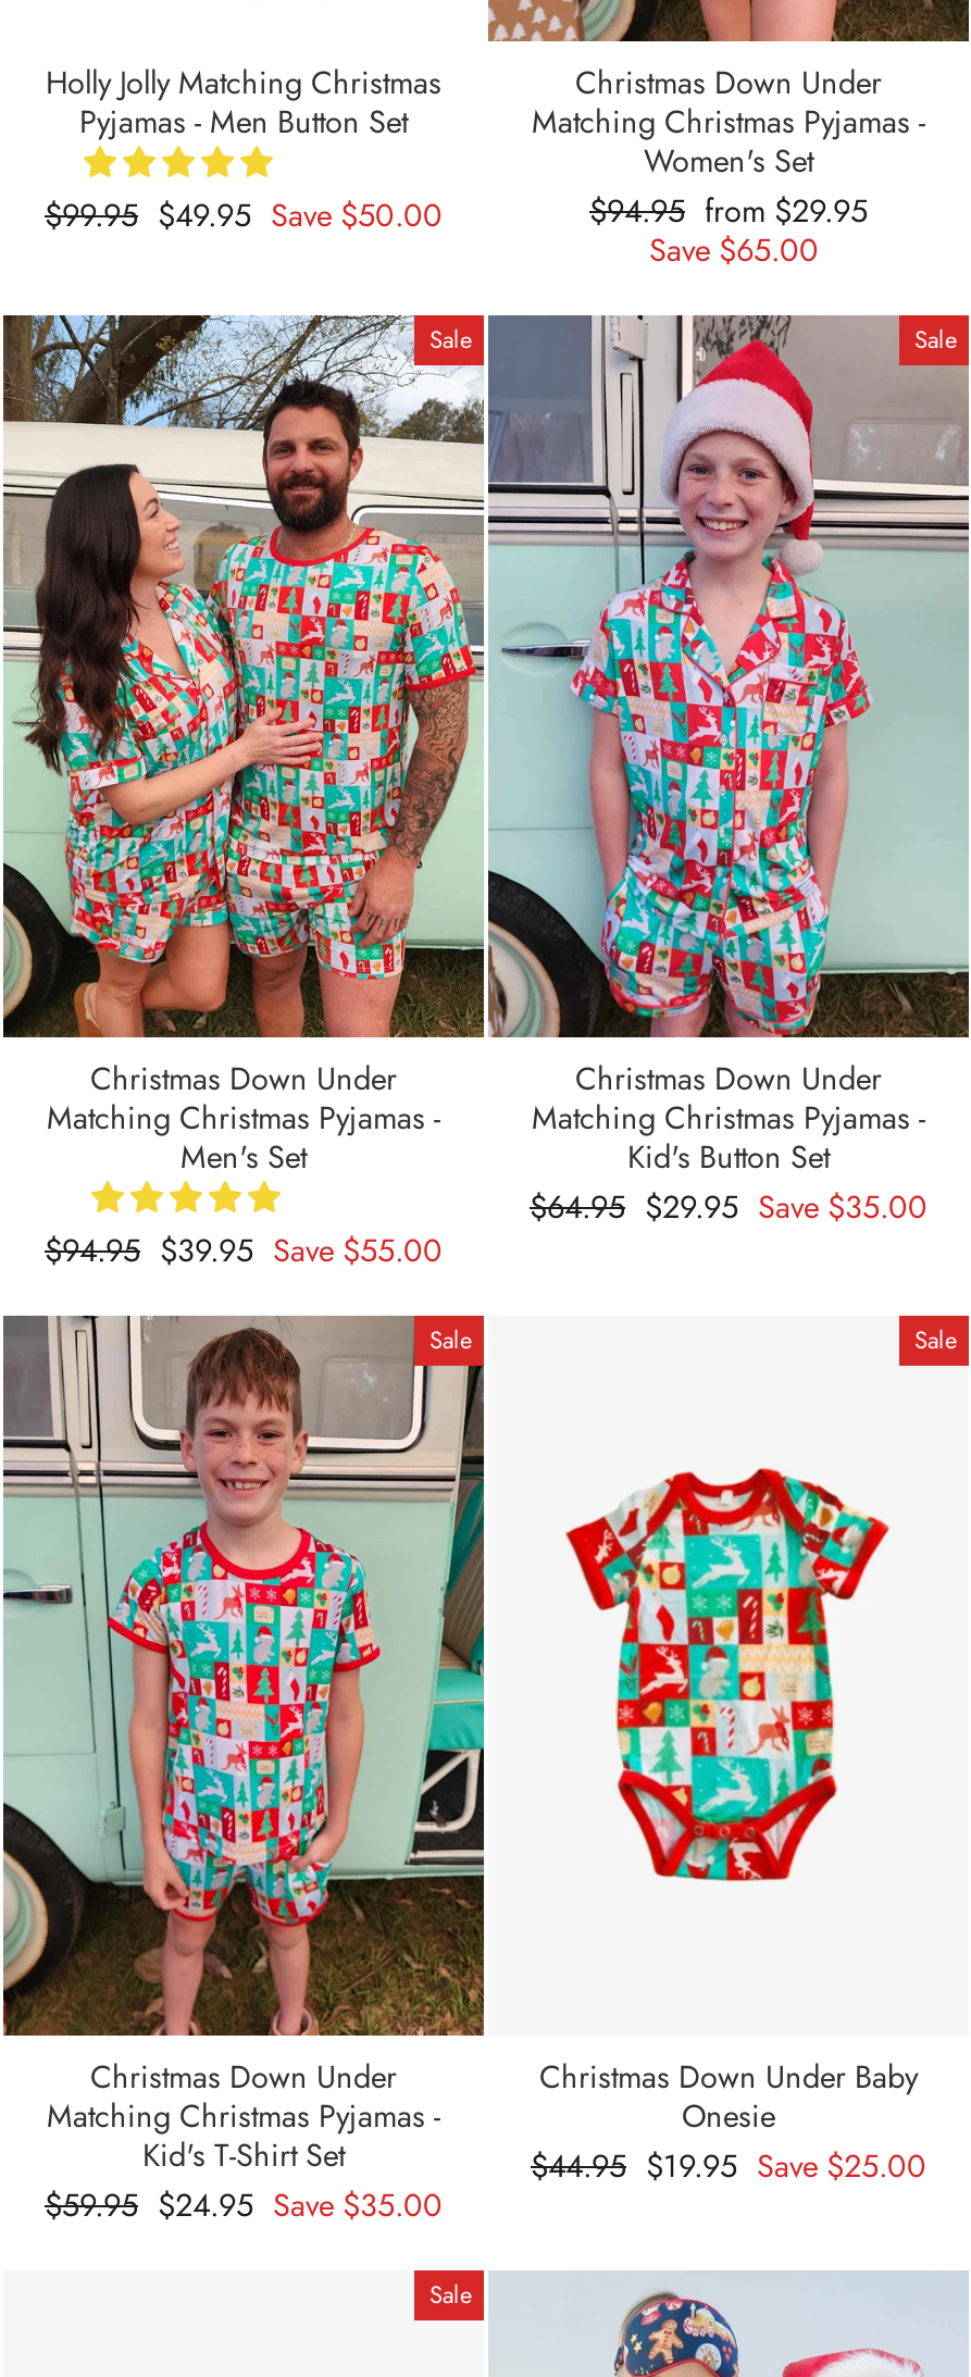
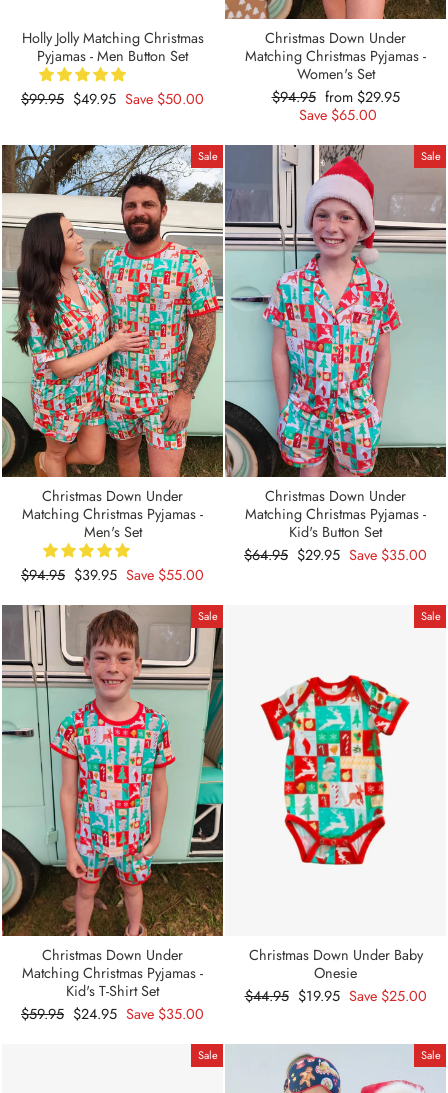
none -> [421,1047,441,1063] Sale

